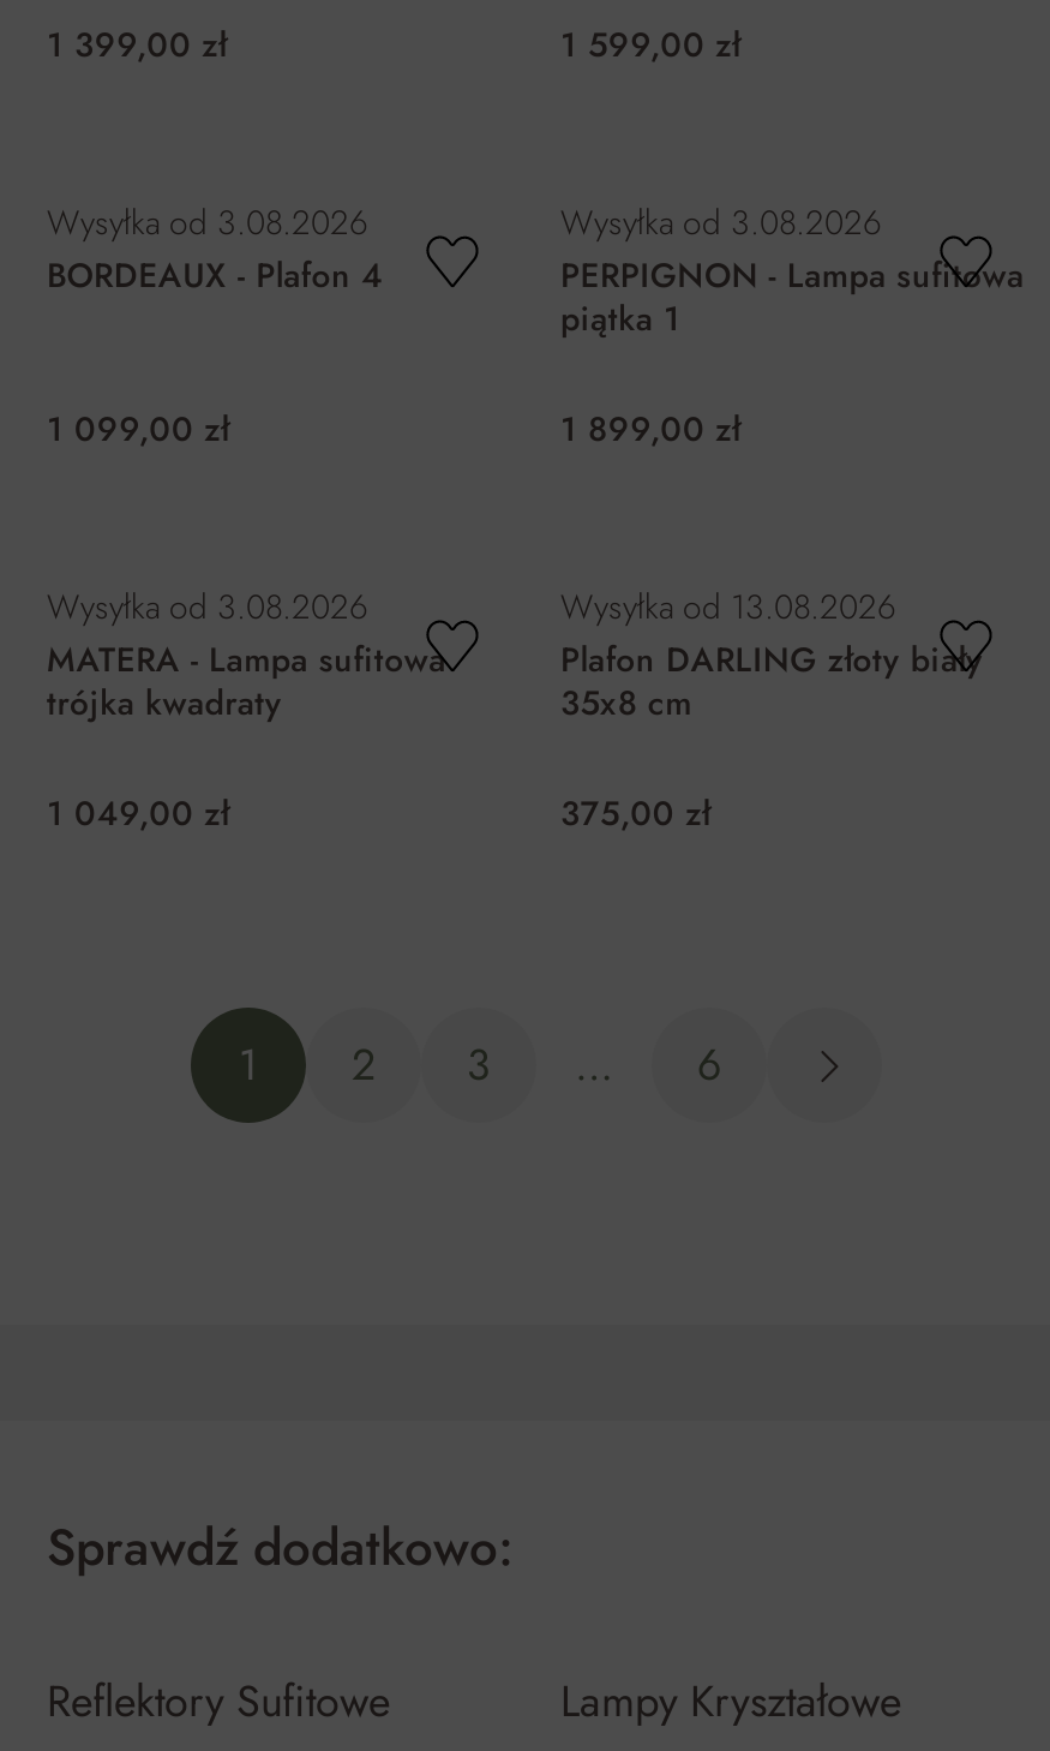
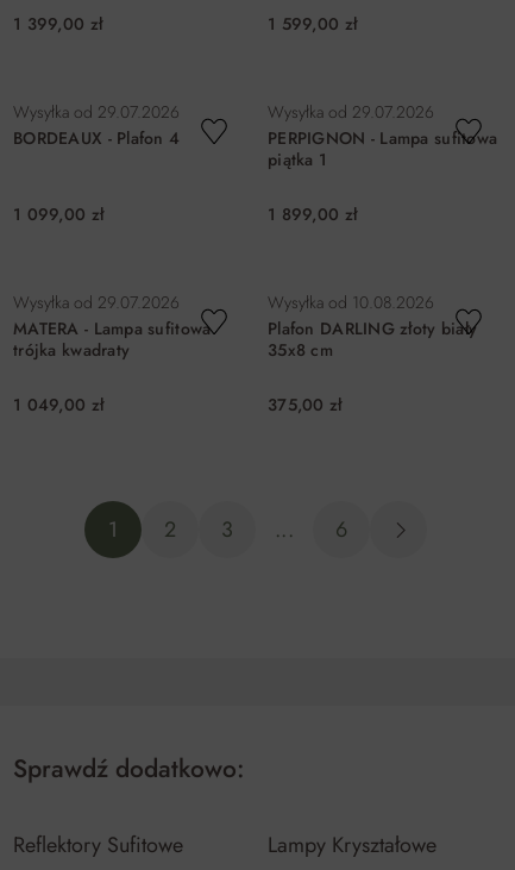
[47,198,368,246] Wysyłka od 3.08.2026 -> [13,100,180,124] Wysyłka od 29.07.2026
[560,198,882,246] Wysyłka od 3.08.2026 -> [268,100,434,124] Wysyłka od 29.07.2026
[47,582,368,631] Wysyłka od 3.08.2026 -> [13,290,180,314] Wysyłka od 29.07.2026
[560,582,896,631] Wysyłka od 13.08.2026 -> [268,290,434,314] Wysyłka od 10.08.2026

